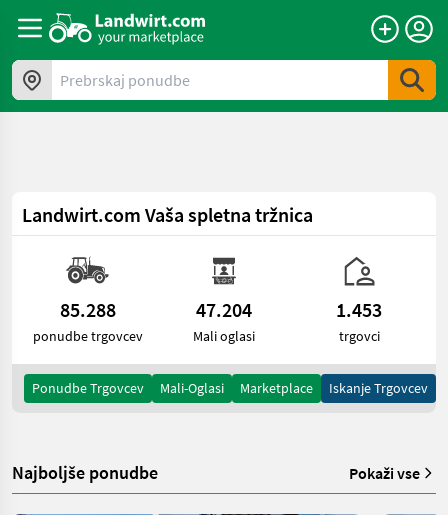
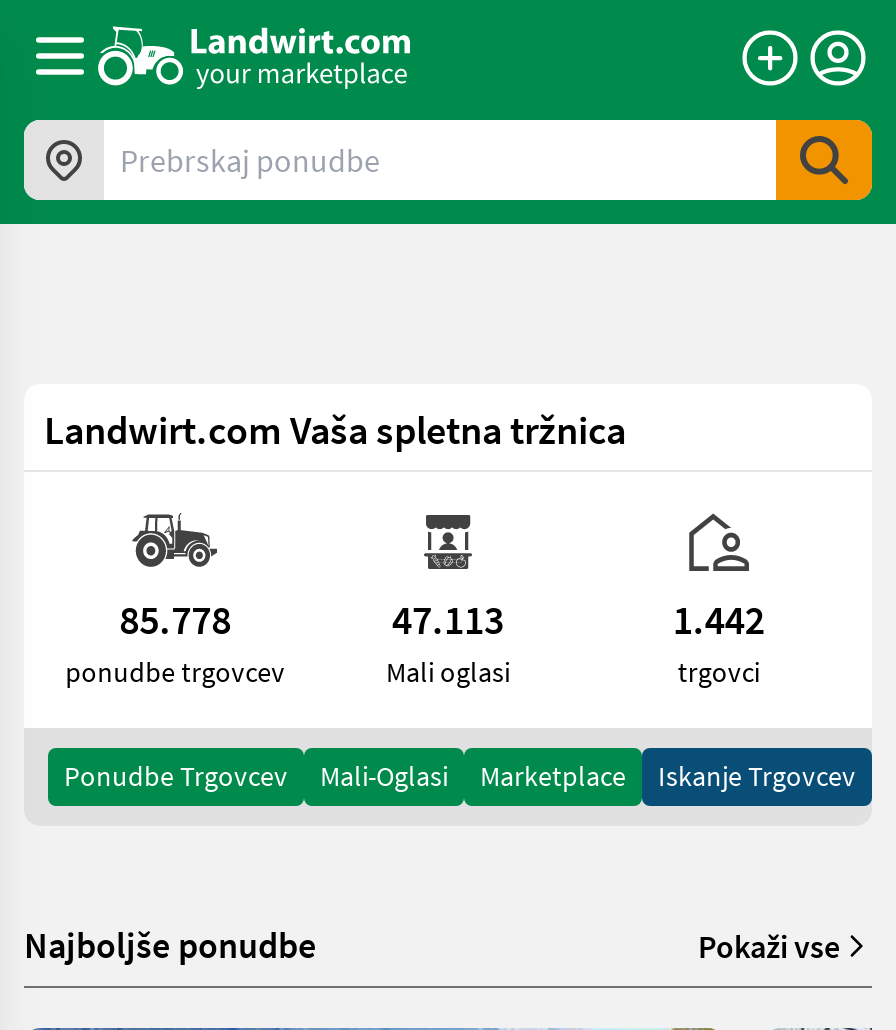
[60,297,116,322] 85.288 -> [119,594,231,644] 85.778
[196,297,252,322] 47.204 -> [392,594,504,644] 47.113
[336,297,382,322] 1.453 -> [673,594,765,644] 1.442

